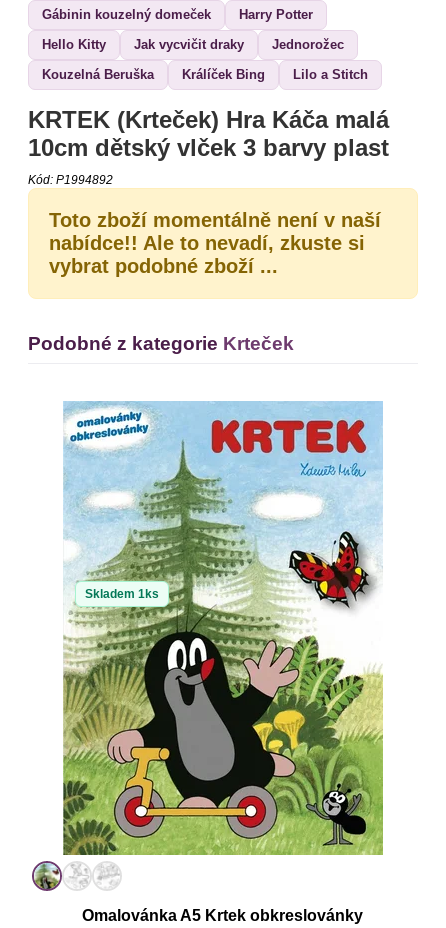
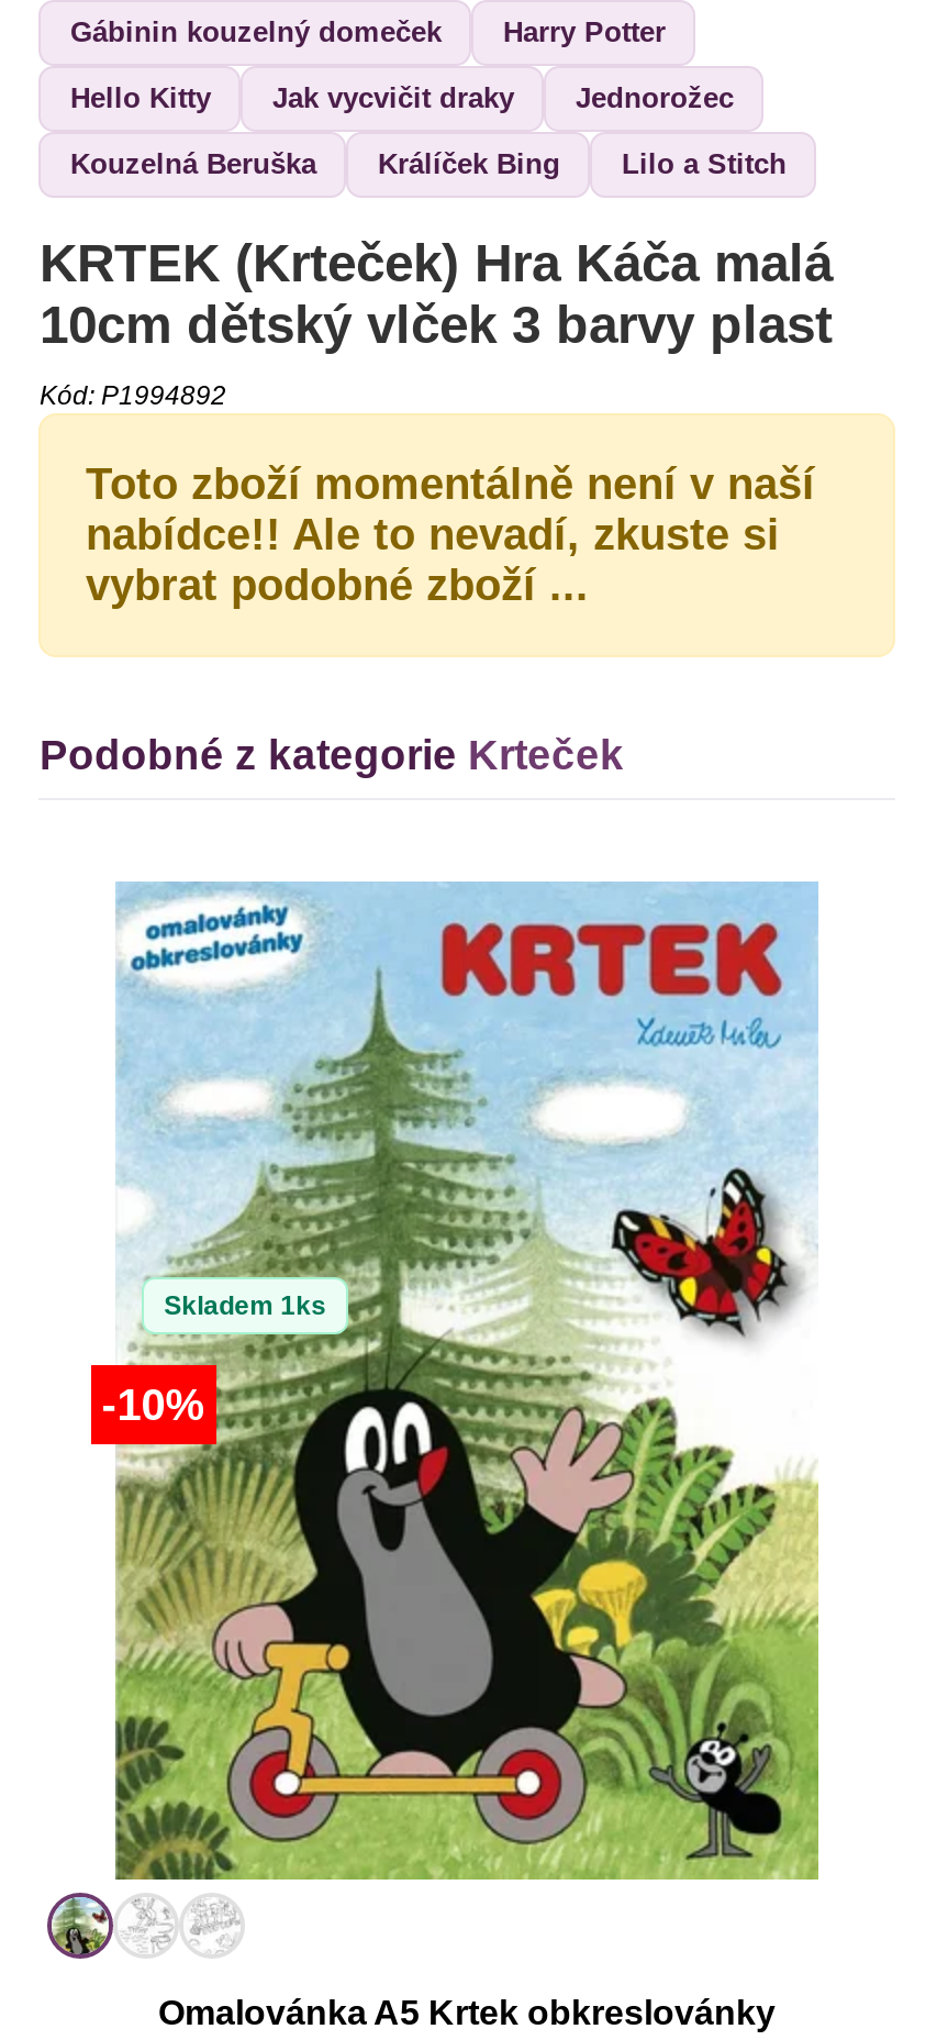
none -> [102,1382,205,1430] -10%

